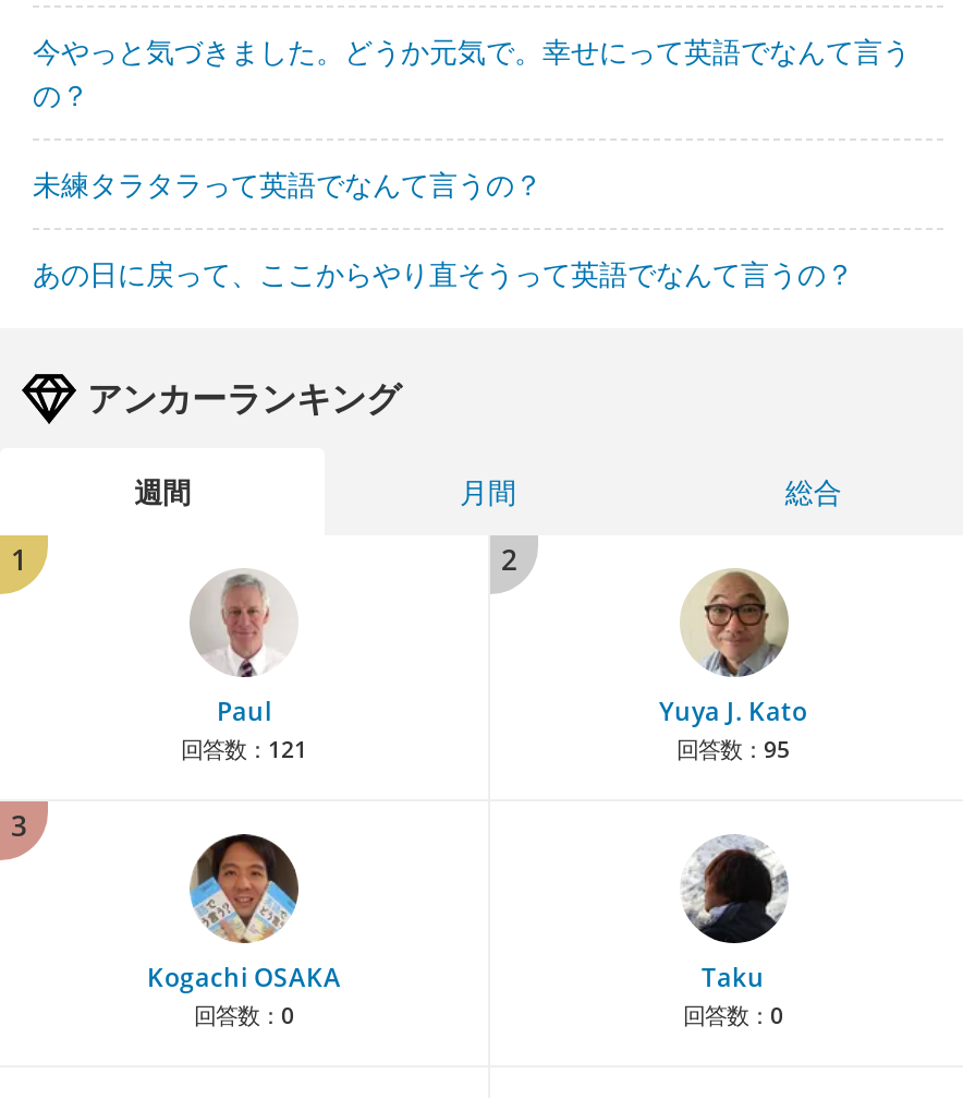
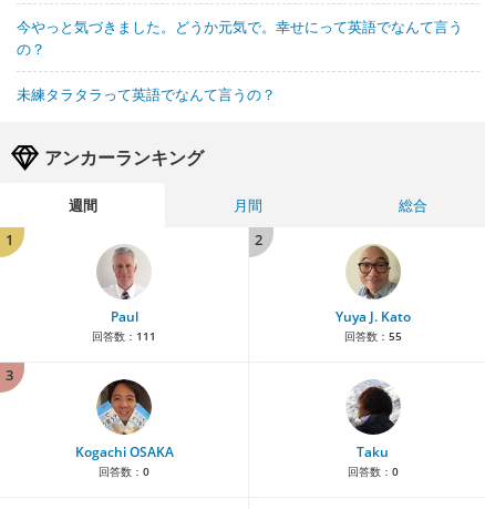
[33,253,854,292] あの日に戻って、ここからやり直そうって英語でなんて言うの？ -> none
[181,733,307,763] 回答数：121 -> [92,328,156,343] 回答数：111
[676,733,790,763] 回答数：95 -> [344,328,401,343] 回答数：55

